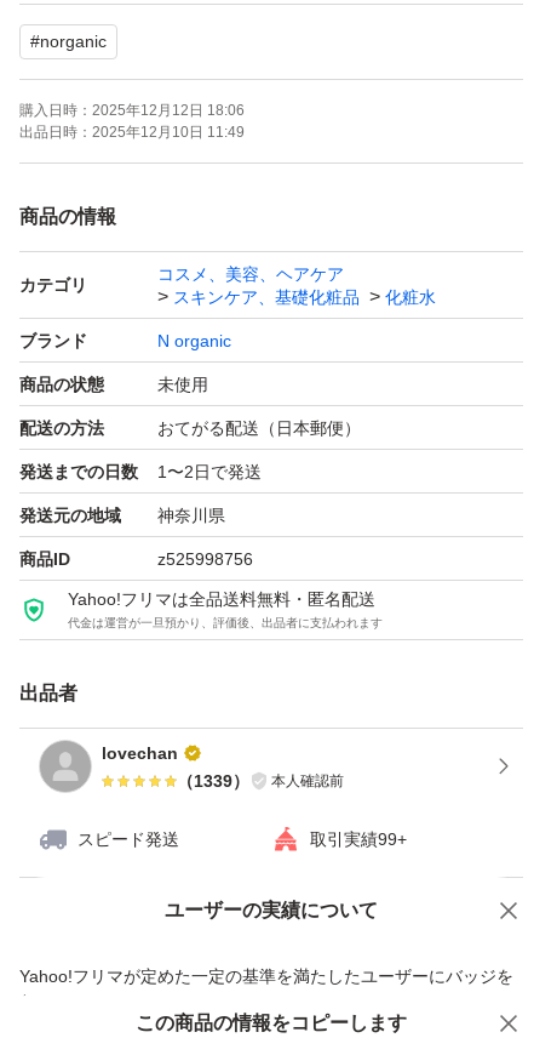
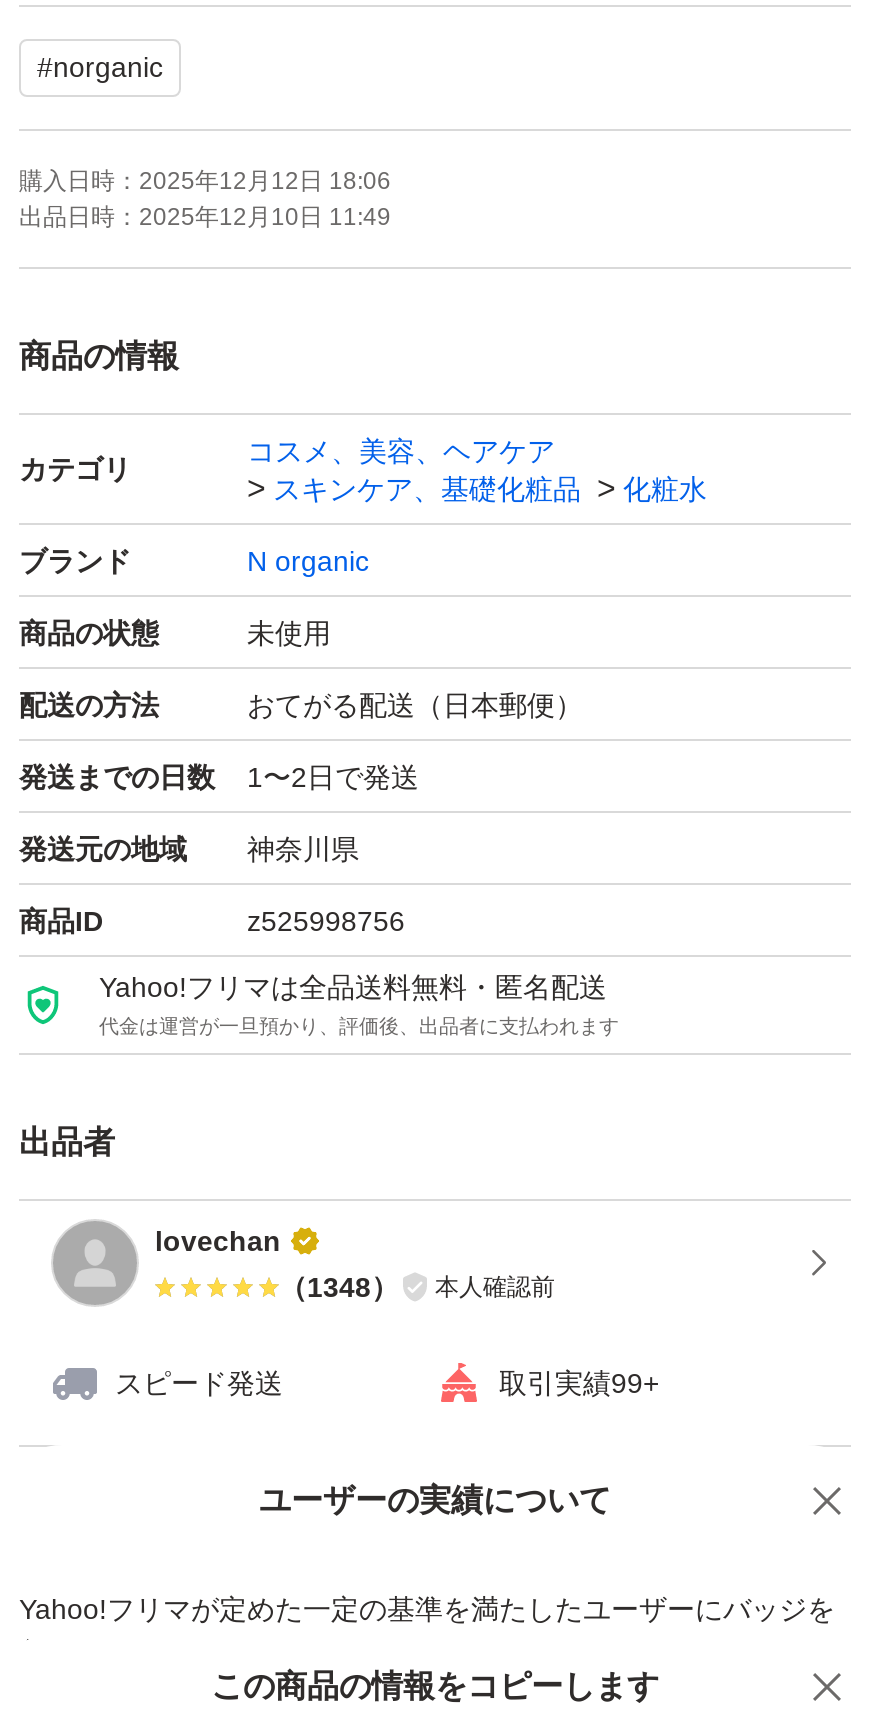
[177,771,344,791] （1339） 本人確認前 -> [279,1271,555,1303] （1348） 本人確認前

